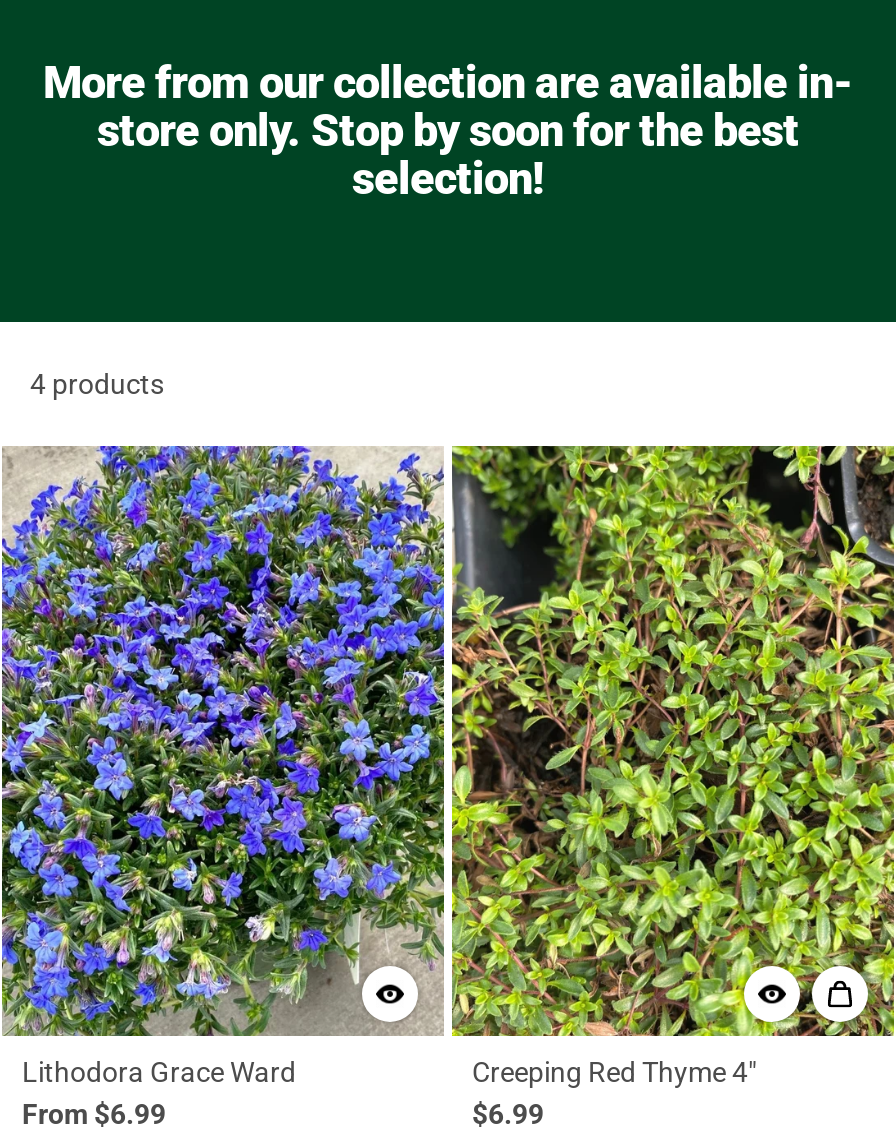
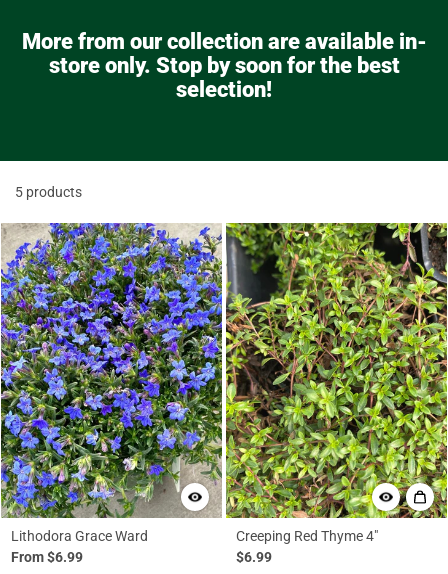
[30,368,164,400] 4 products -> [15,184,82,200] 5 products

